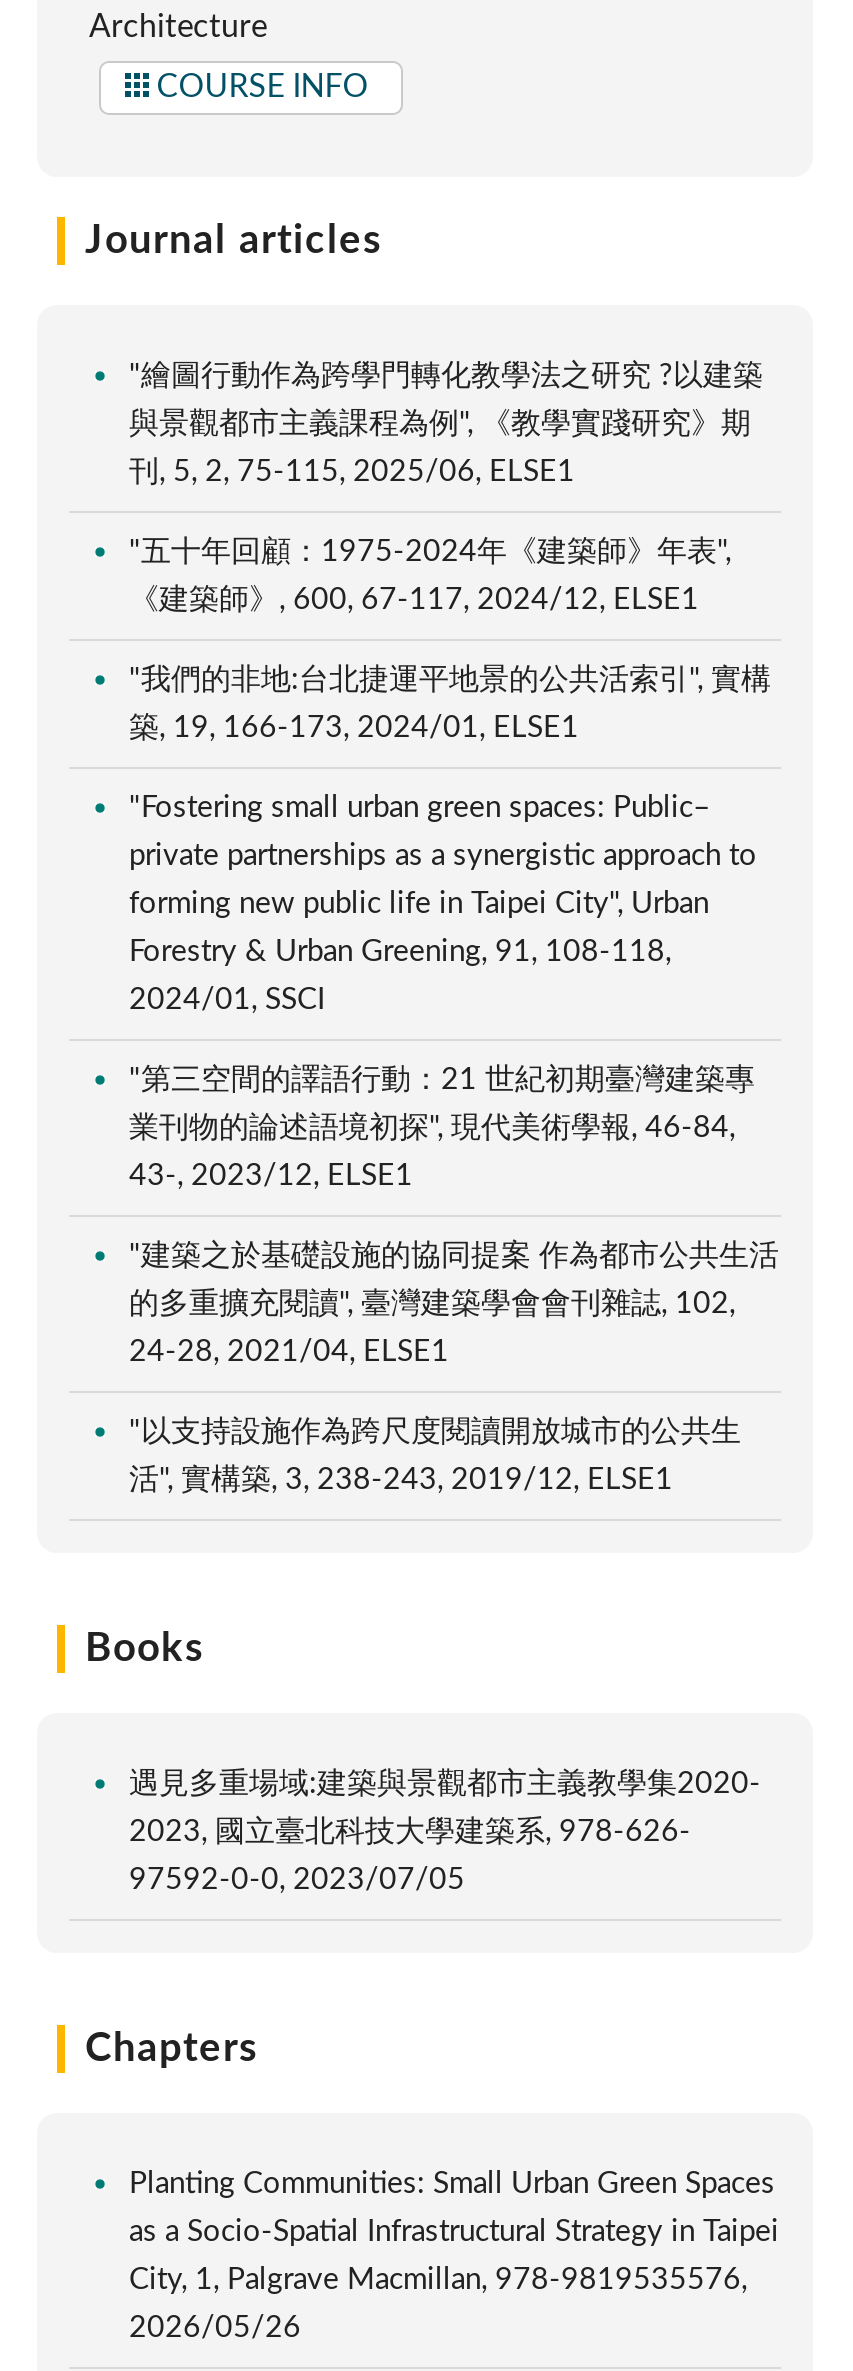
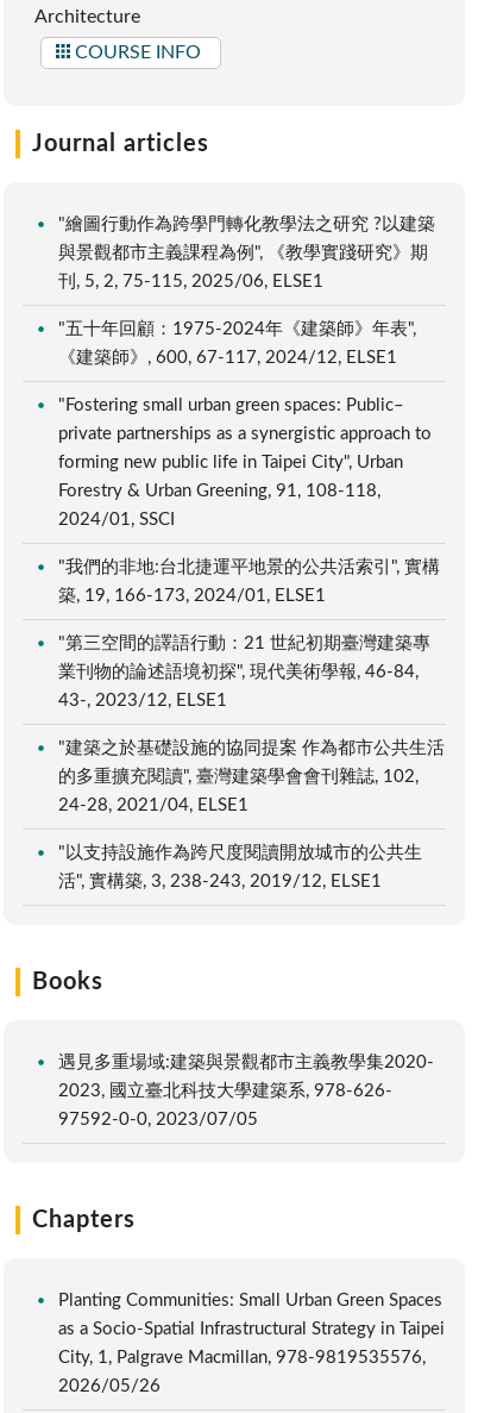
moved [129,664,771,742] -> [58,558,440,604]: "我們的非地:台北捷運平地景的公共活索引", 實構 | 築, 19, 166-173, 2024/01, ELSE1
moved [129,792,757,1014] -> [58,396,432,528]: "Fostering small urban green spaces: Public– | private partnerships as a synergistic approach to | forming new public life in Taipei City", Urban | Forestry & Urban Greening, 91, 108-118, | 2024/01, SSCI

